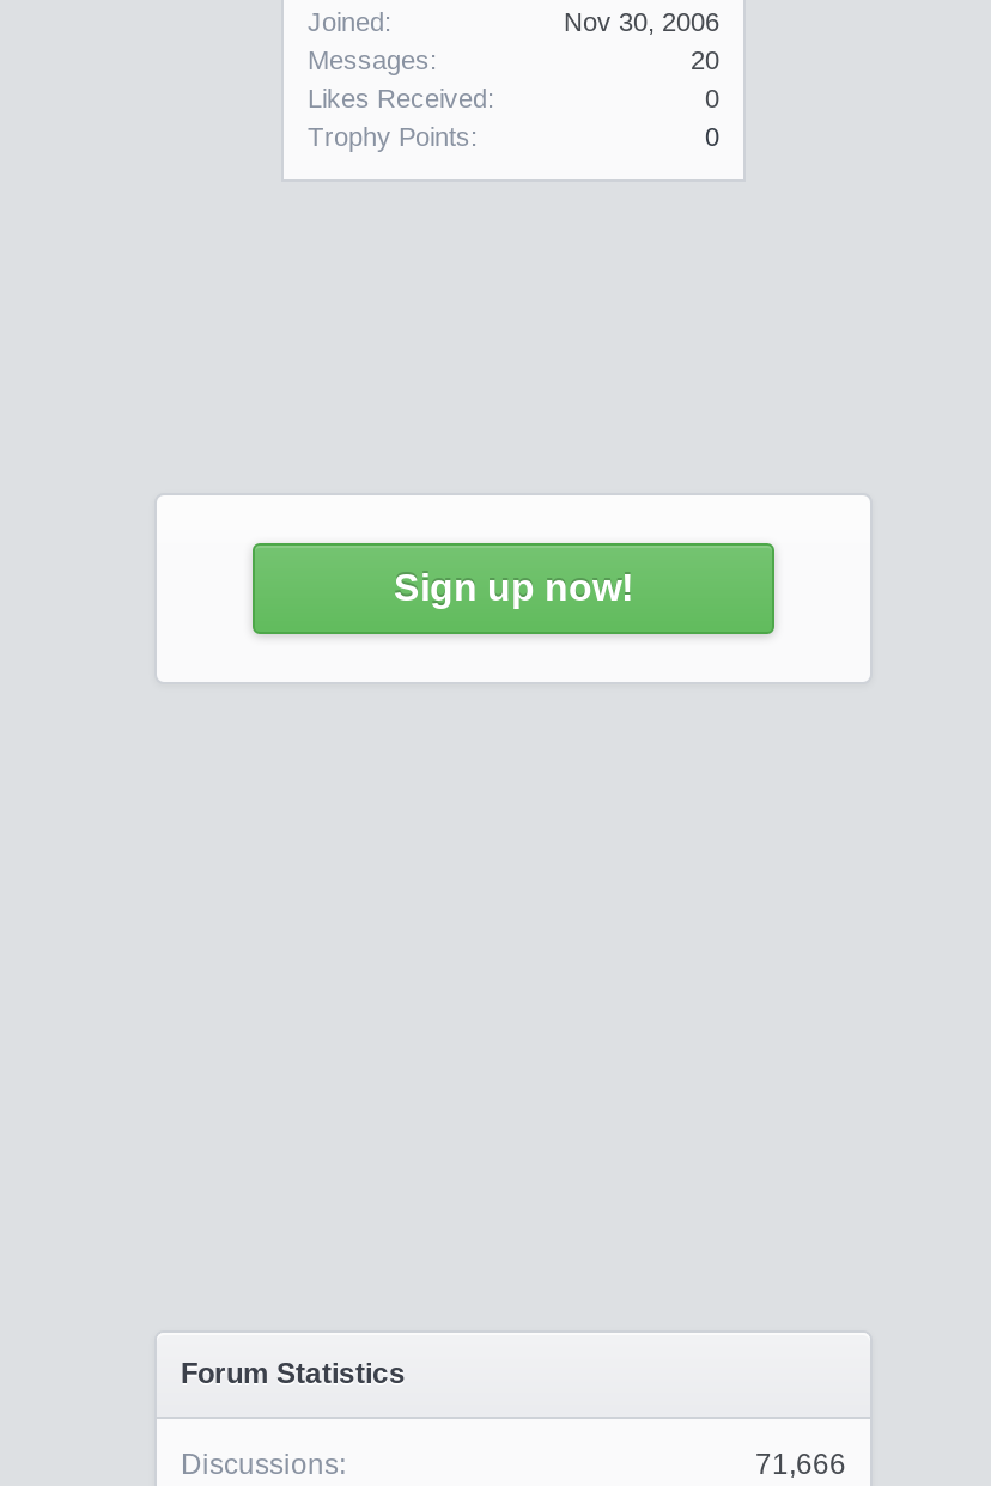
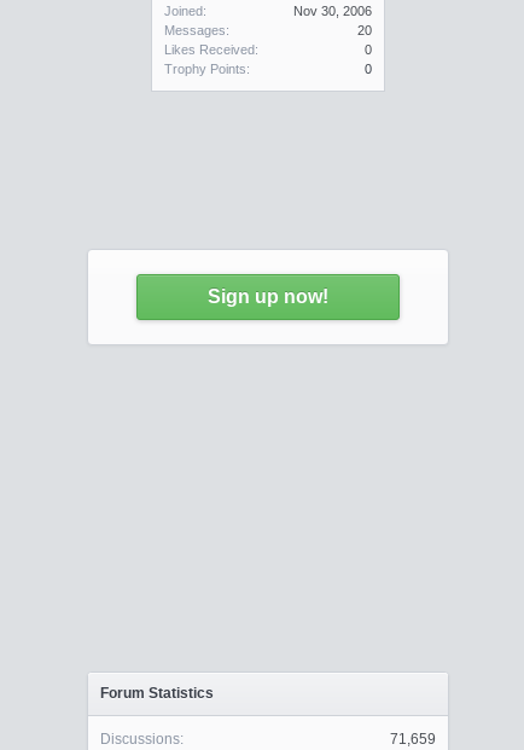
[755,1448,846,1481] 71,666 -> [390,731,436,748] 71,659

